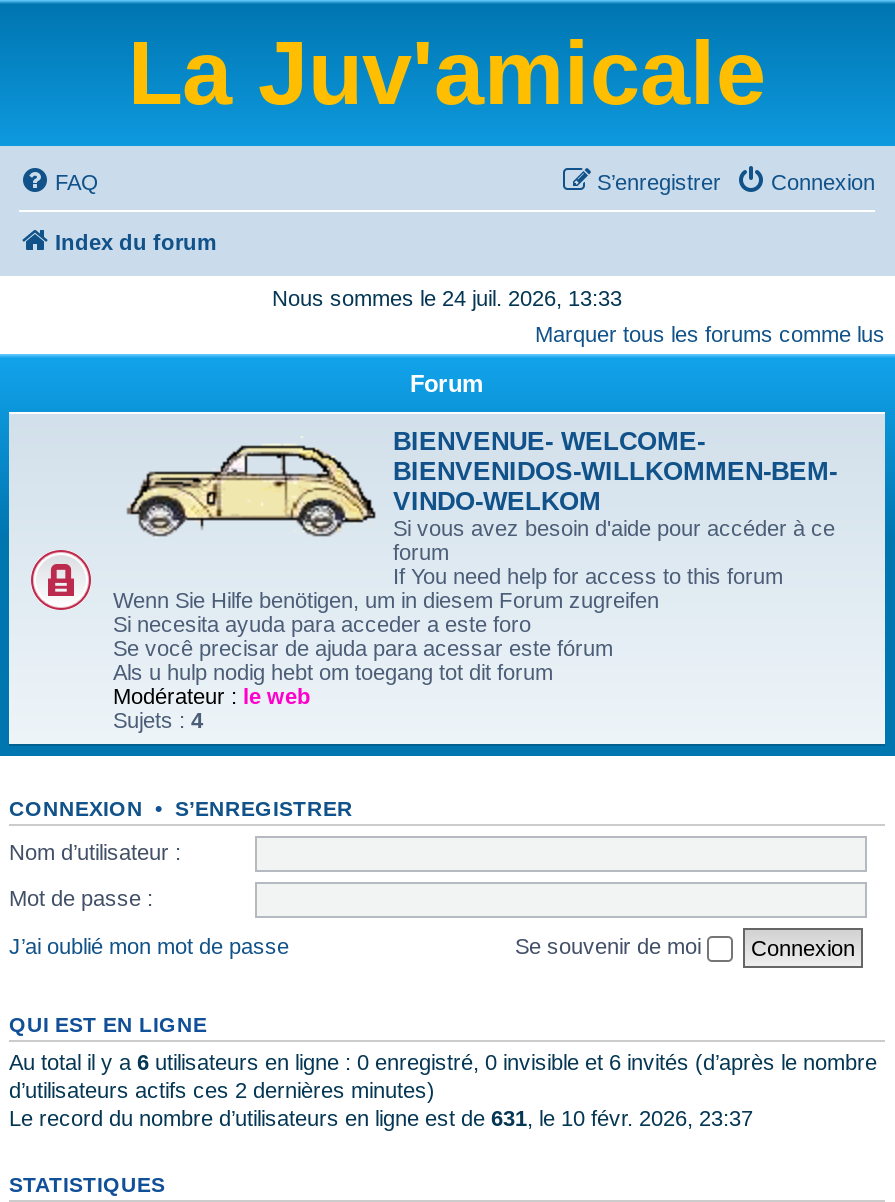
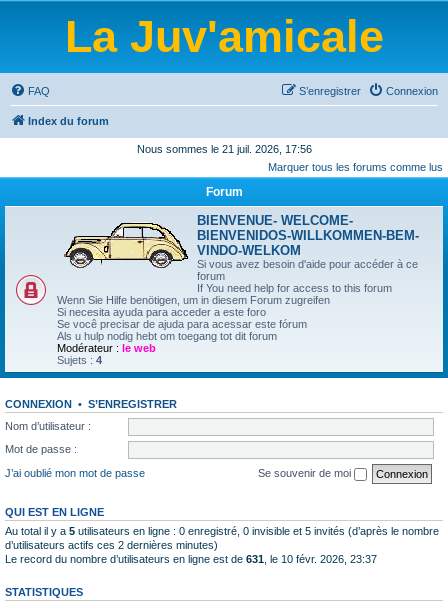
[272,286,622,310] Nous sommes le 24 juil. 2026, 13:33 -> [136,143,311,155] Nous sommes le 21 juil. 2026, 17:56
[9,1049,877,1073] Au total il y a 6 utilisateurs en ligne : 0 enregistré, 0 invisible et 6 invités (d’après le nombre -> [5,524,439,536] Au total il y a 5 utilisateurs en ligne : 0 enregistré, 0 invisible et 5 invités (d’après le nombre

